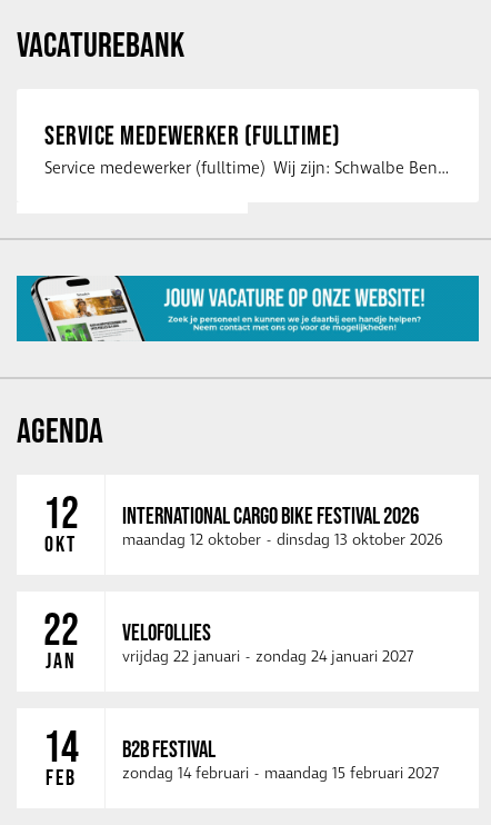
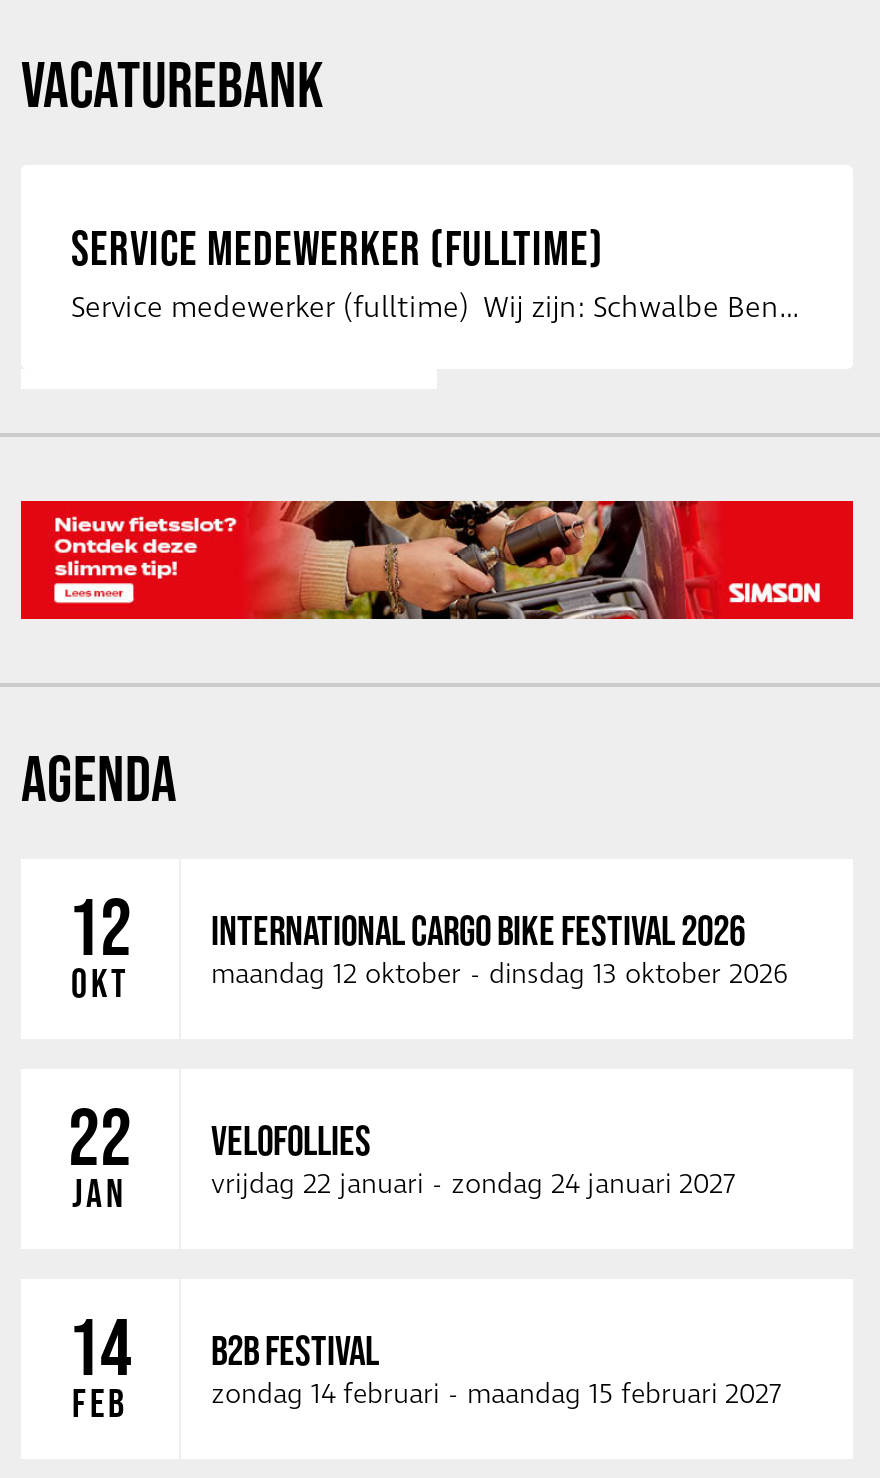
[16,275,480,342] [image] -> [19,499,855,621] [image]

